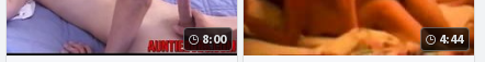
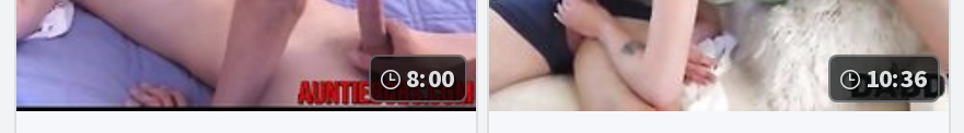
[439,30,463,47] 4:44 -> [866,61,927,94] 10:36

